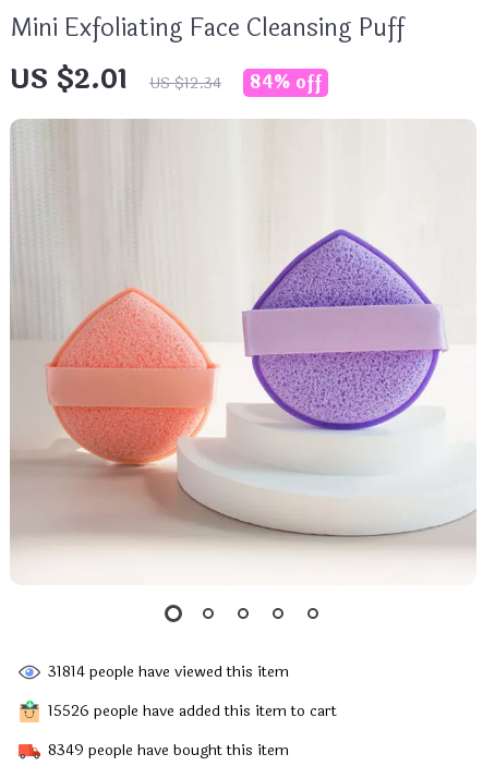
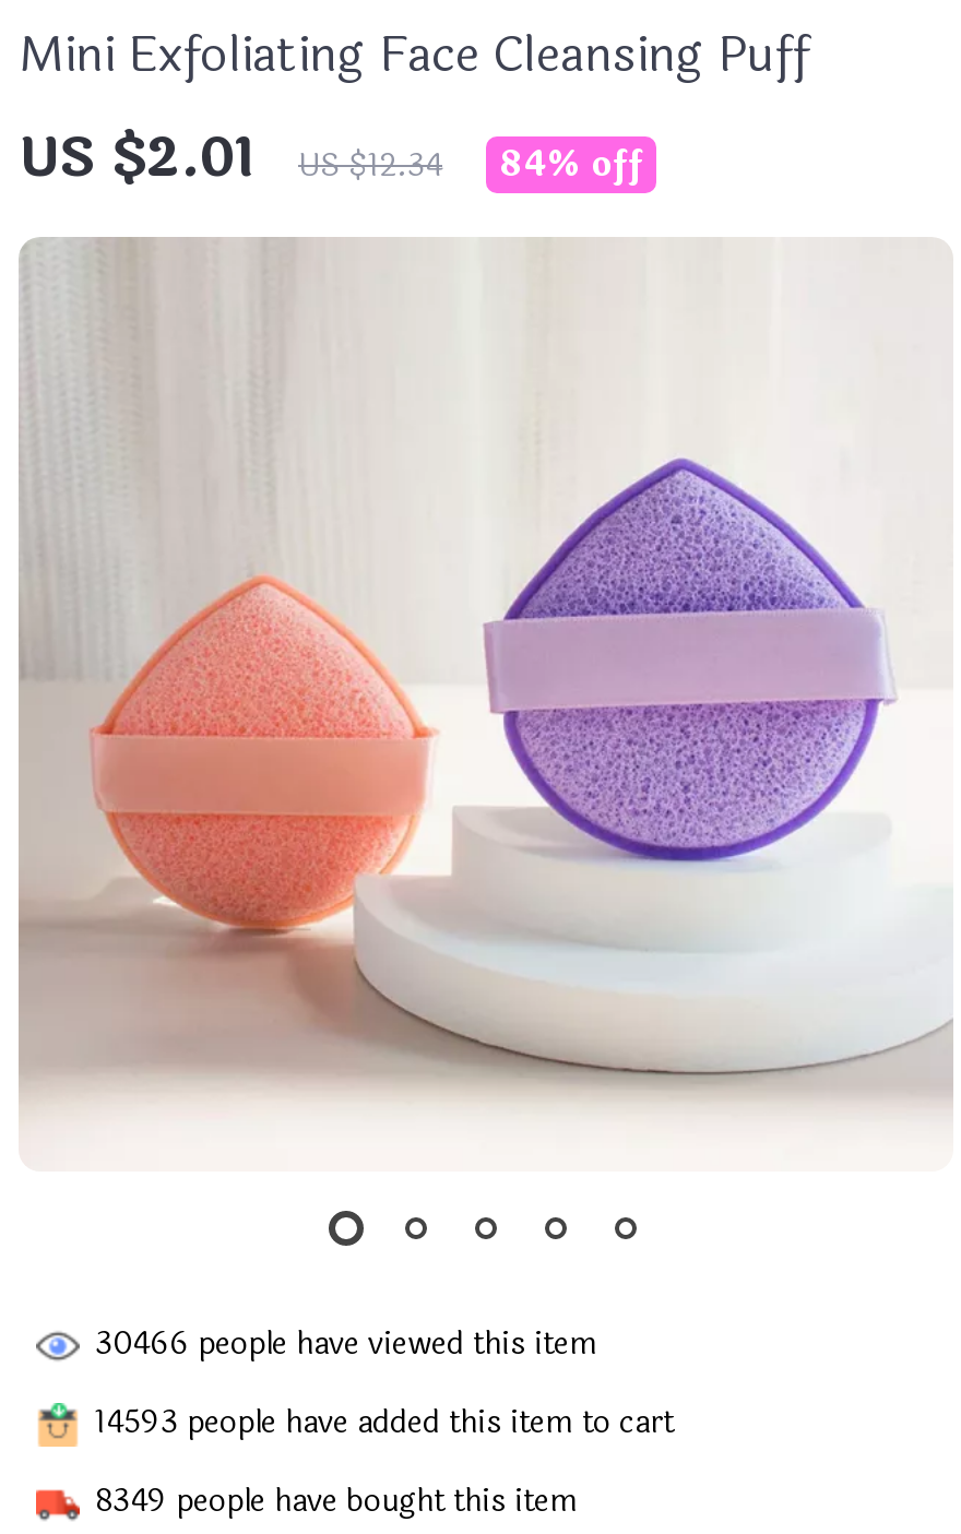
[48,660,289,683] 31814 people have viewed this item -> [95,1321,597,1367] 30466 people have viewed this item
[48,699,337,722] 15526 people have added this item to cart -> [95,1400,674,1446] 14593 people have added this item to cart

